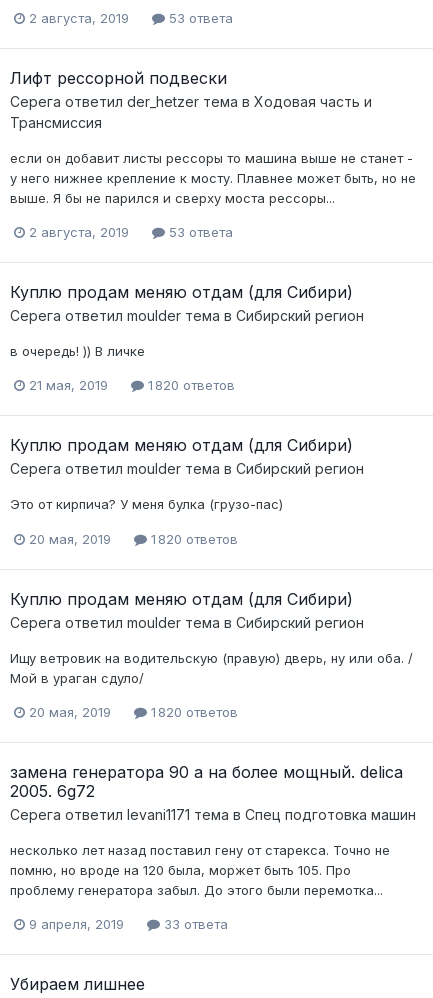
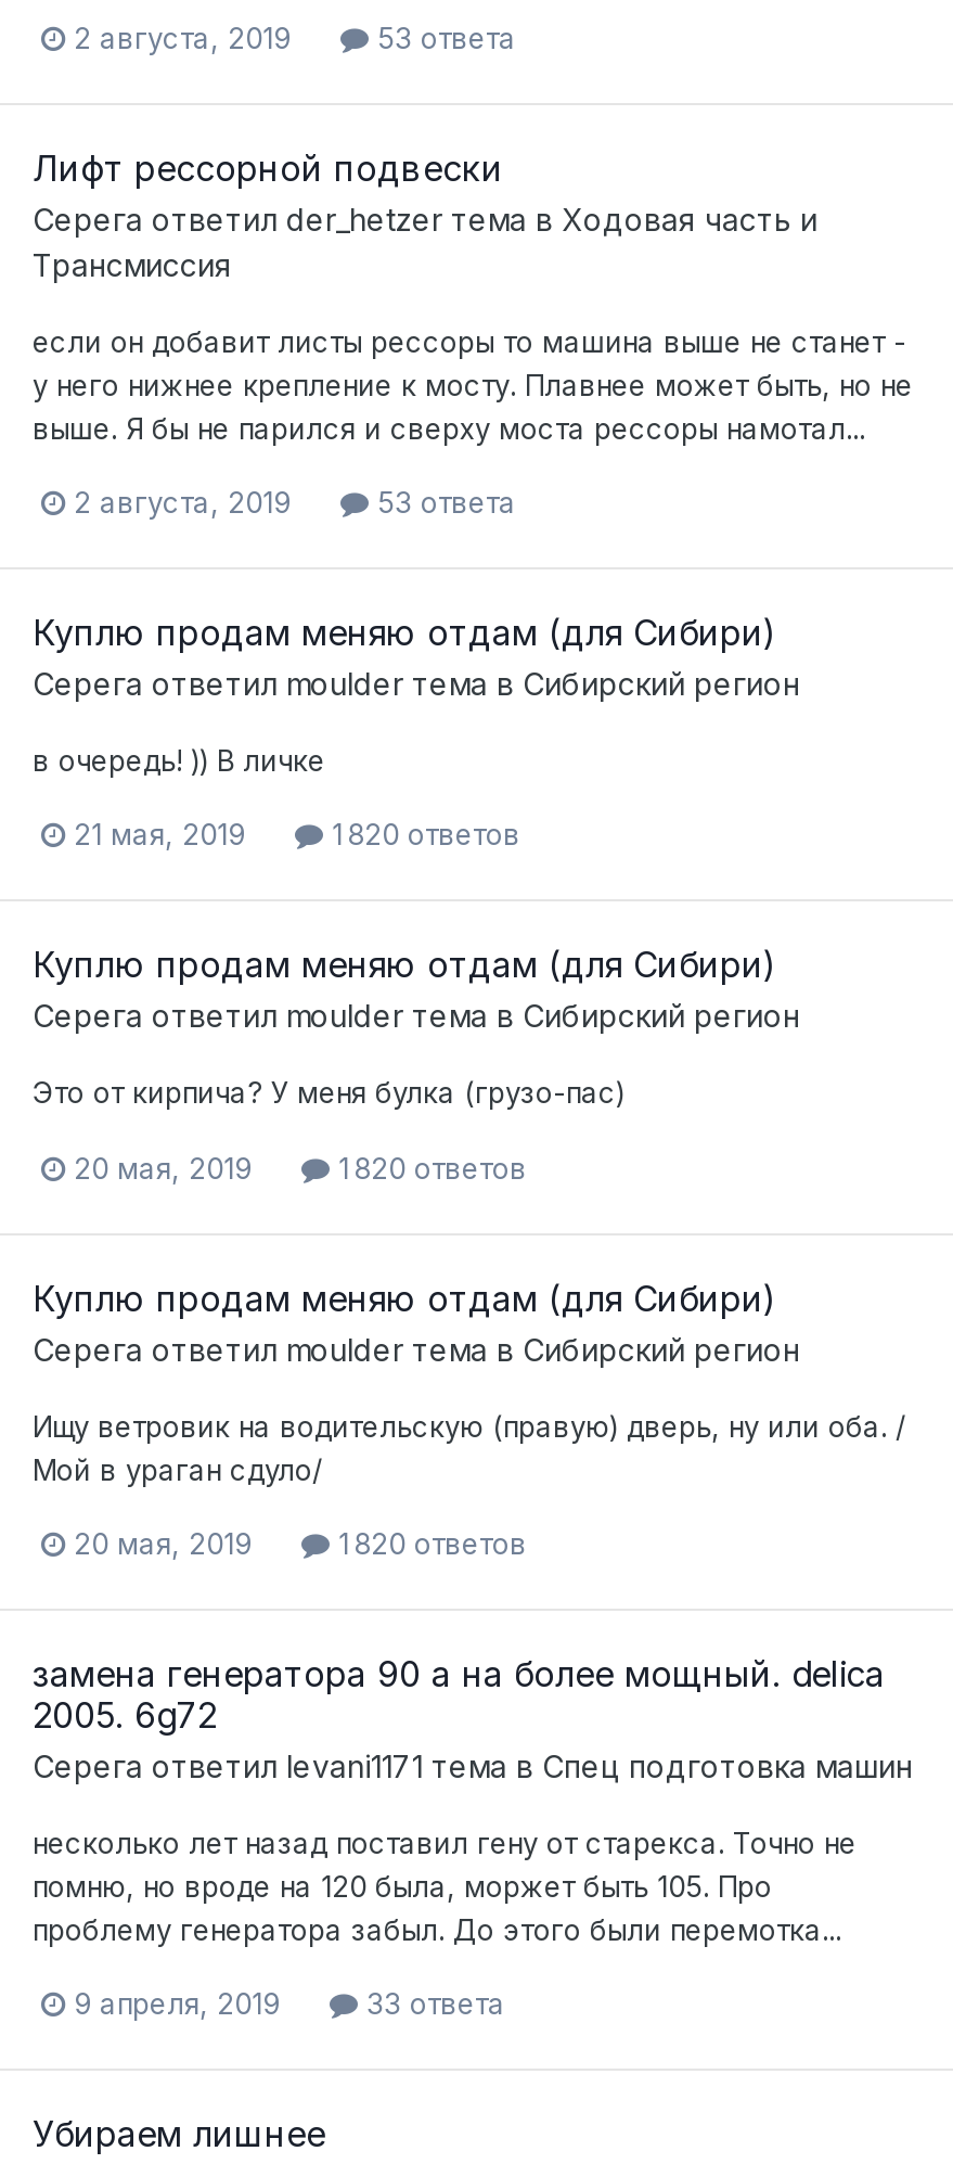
[10,190,335,206] выше. Я бы не парился и сверху моста рессоры... -> [33,411,865,446] выше. Я бы не парился и сверху моста рессоры намотал...

